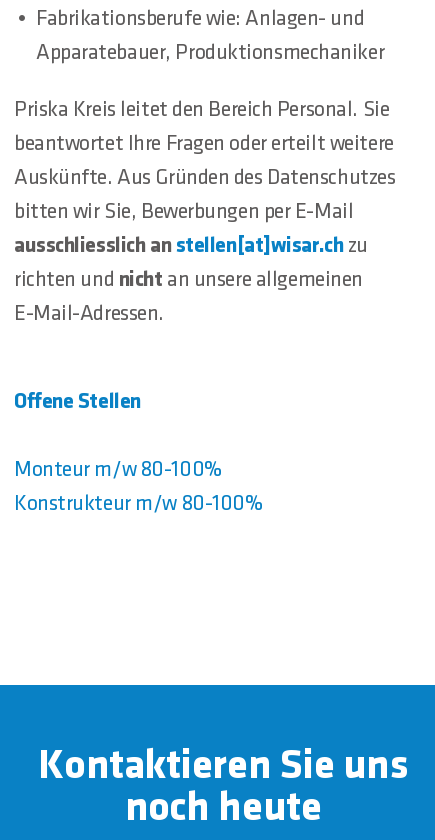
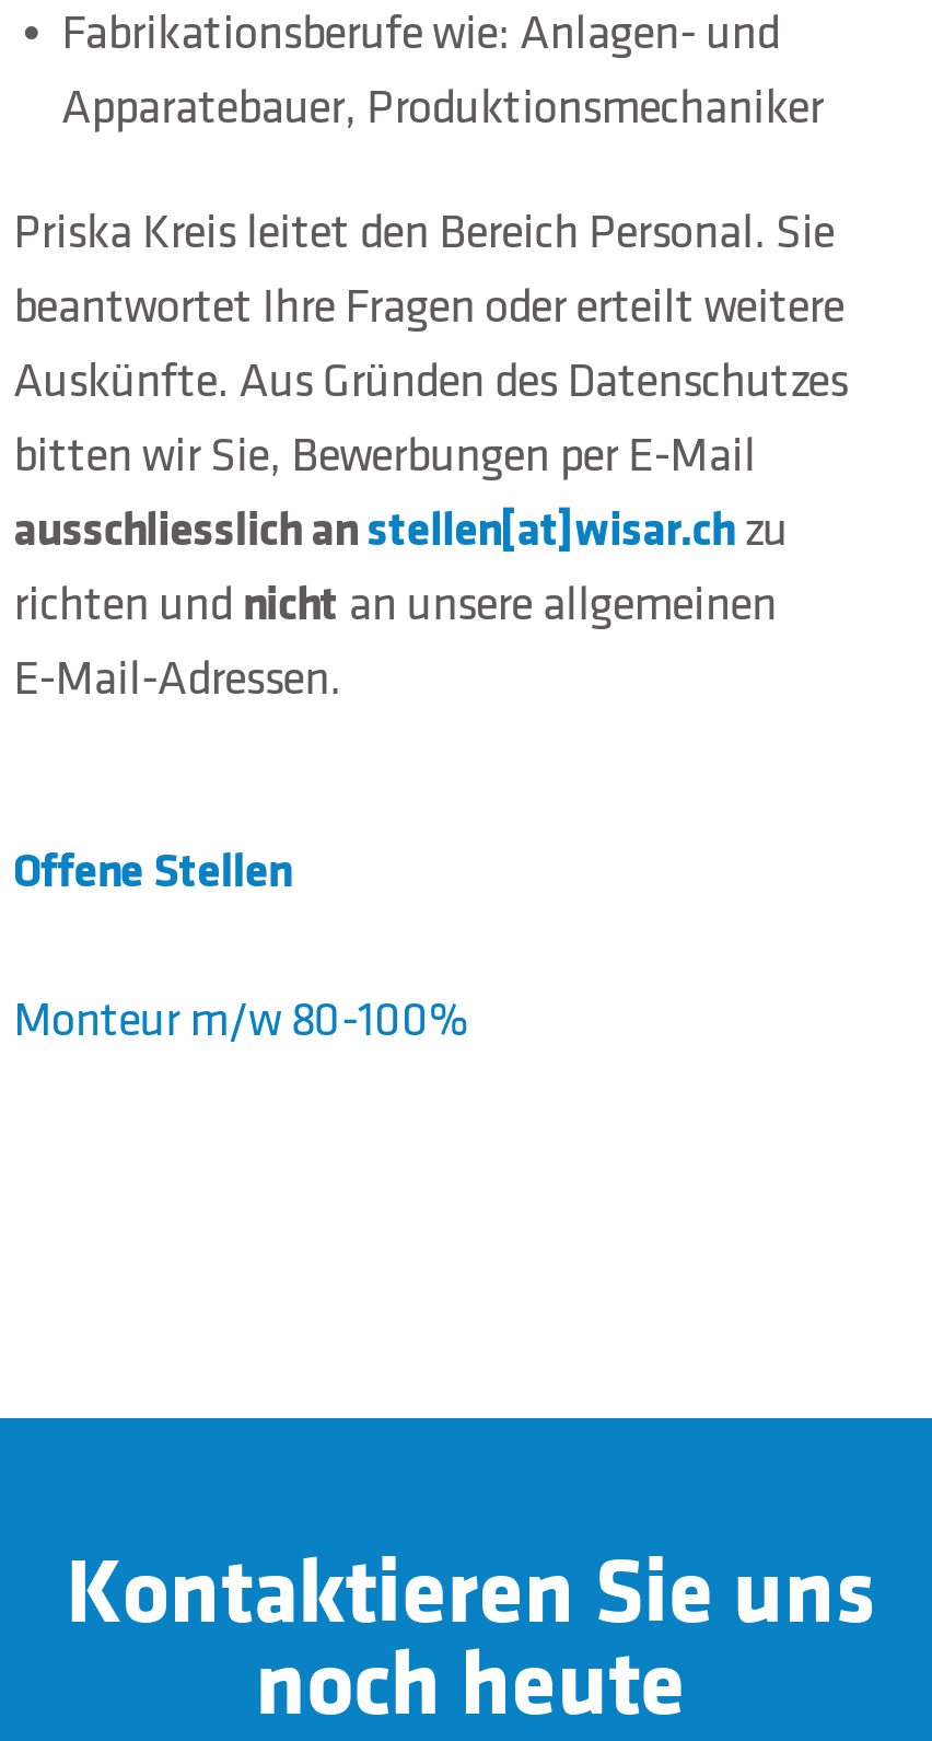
[14,493,262,514] Konstrukteur m/w 80-100% -> none

